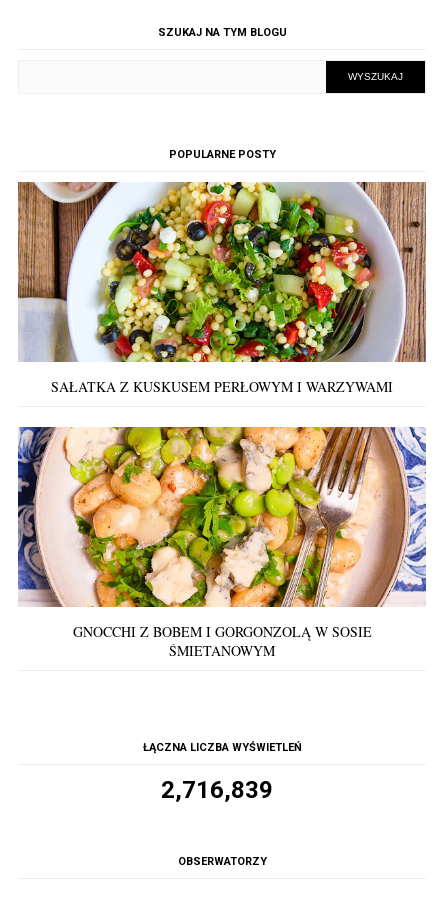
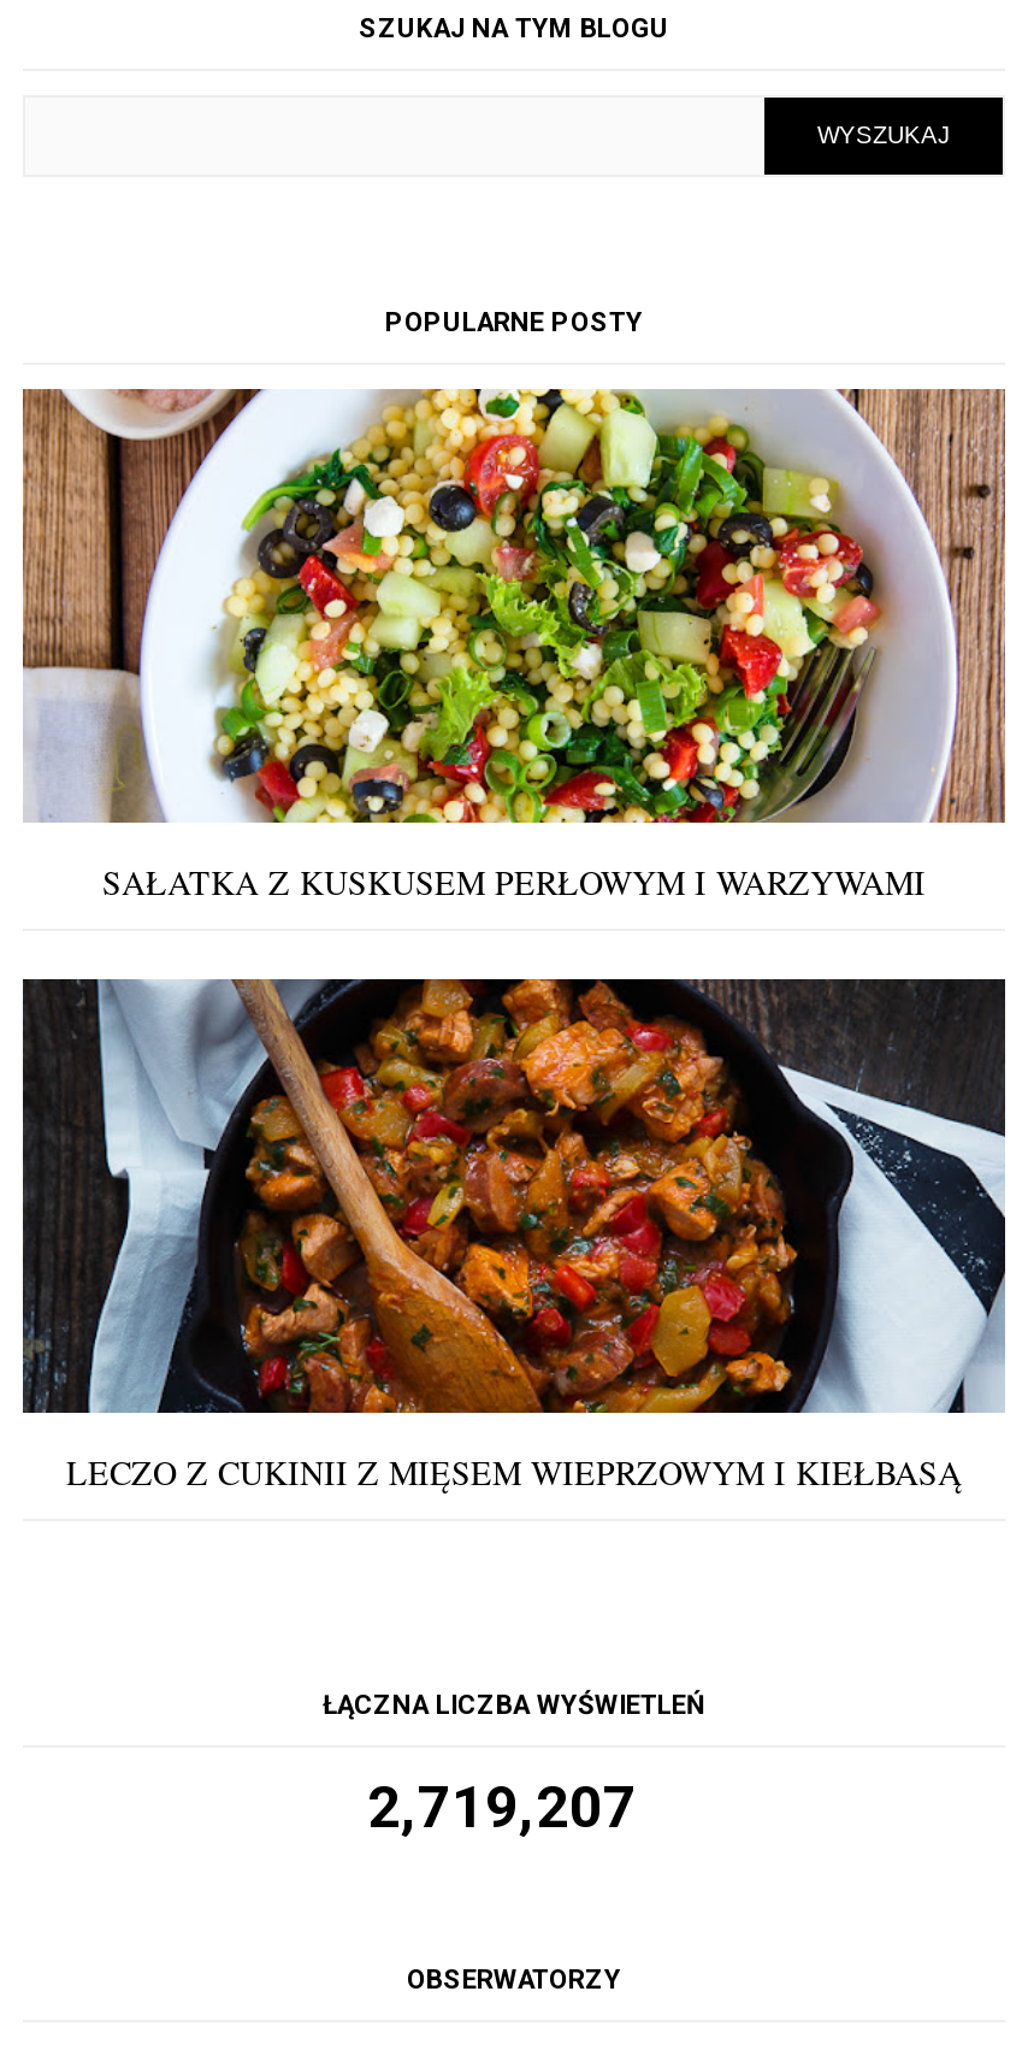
[17,426,427,660] [image] | GNOCCHI Z BOBEM I GORGONZOLĄ W SOSIE | ŚMIETANOWYM -> [20,976,1008,1496] [image] | LECZO Z CUKINII Z MIĘSEM WIEPRZOWYM I KIEŁBASĄ
[161,776,273,804] 2,716,839 -> [367,1775,637,1843] 2,719,207

